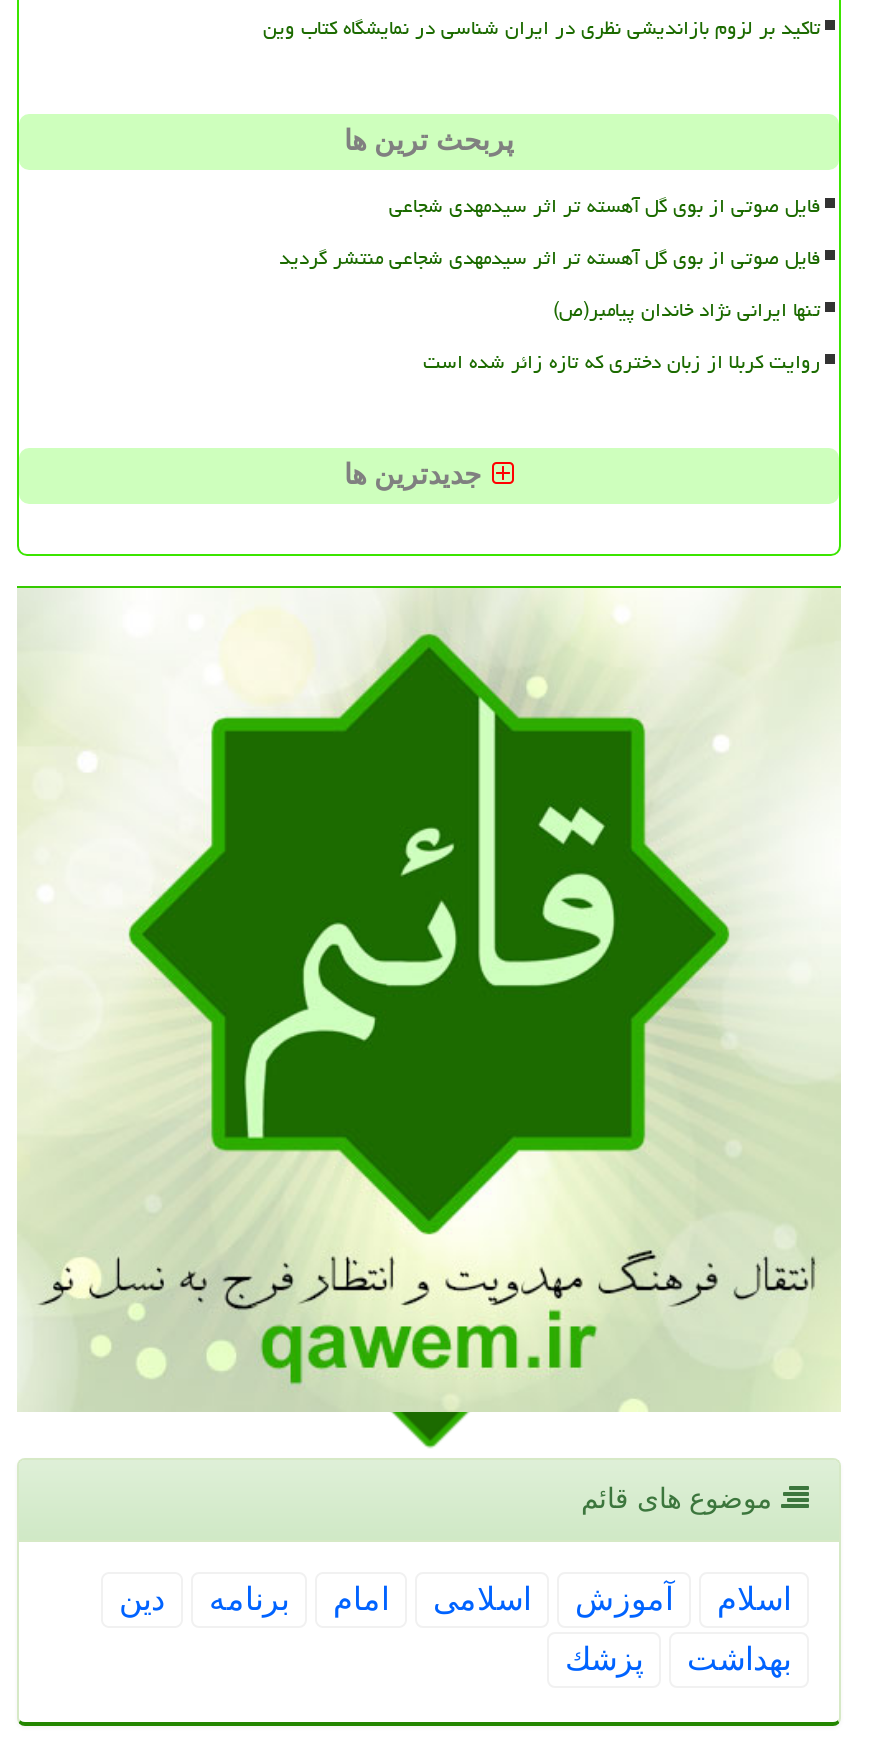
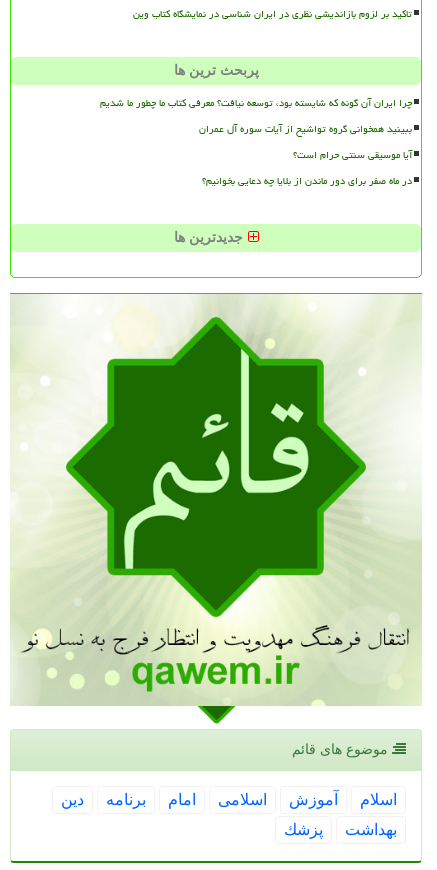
[279,187,821,383] فایل صوتی از بوی گل آهسته تر اثر سیدمهدی شجاعی | فایل صوتی از بوی گل آهسته تر اثر سیدمهدی شجاعی منتشر گردید | تنها ایرانی نژاد خاندان پیامبر(ص) | روایت کربلا از زبان دختری که تازه زائر شده است -> [100,93,412,191] چرا ایران آن گونه که شایسته بود، توسعه نیافت؟ معرفی کتاب ما چطور ما شدیم | ببینید همخوانی گروه تواشیح از آیات سوره آل عمران | آیا موسیقی سنتی حرام است؟ | در ماه صفر برای دور ماندن از بلایا چه دعایی بخوانیم؟

